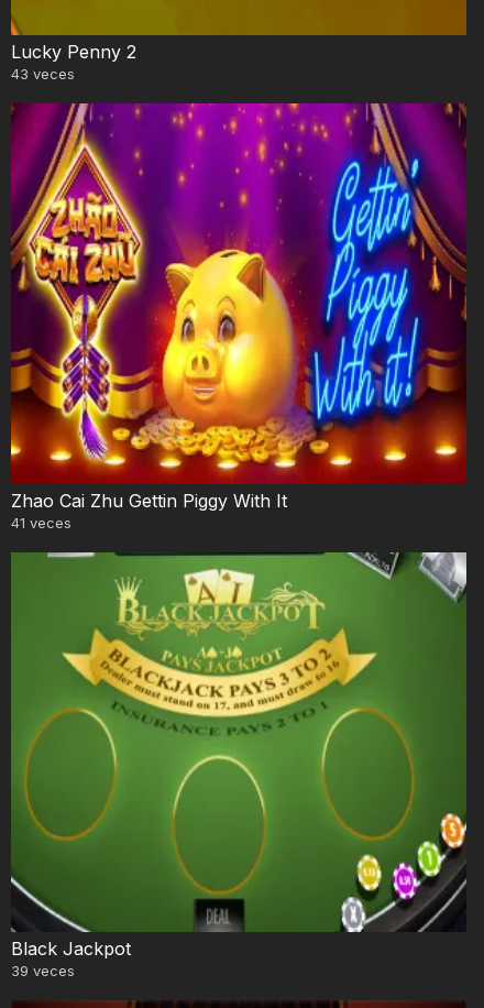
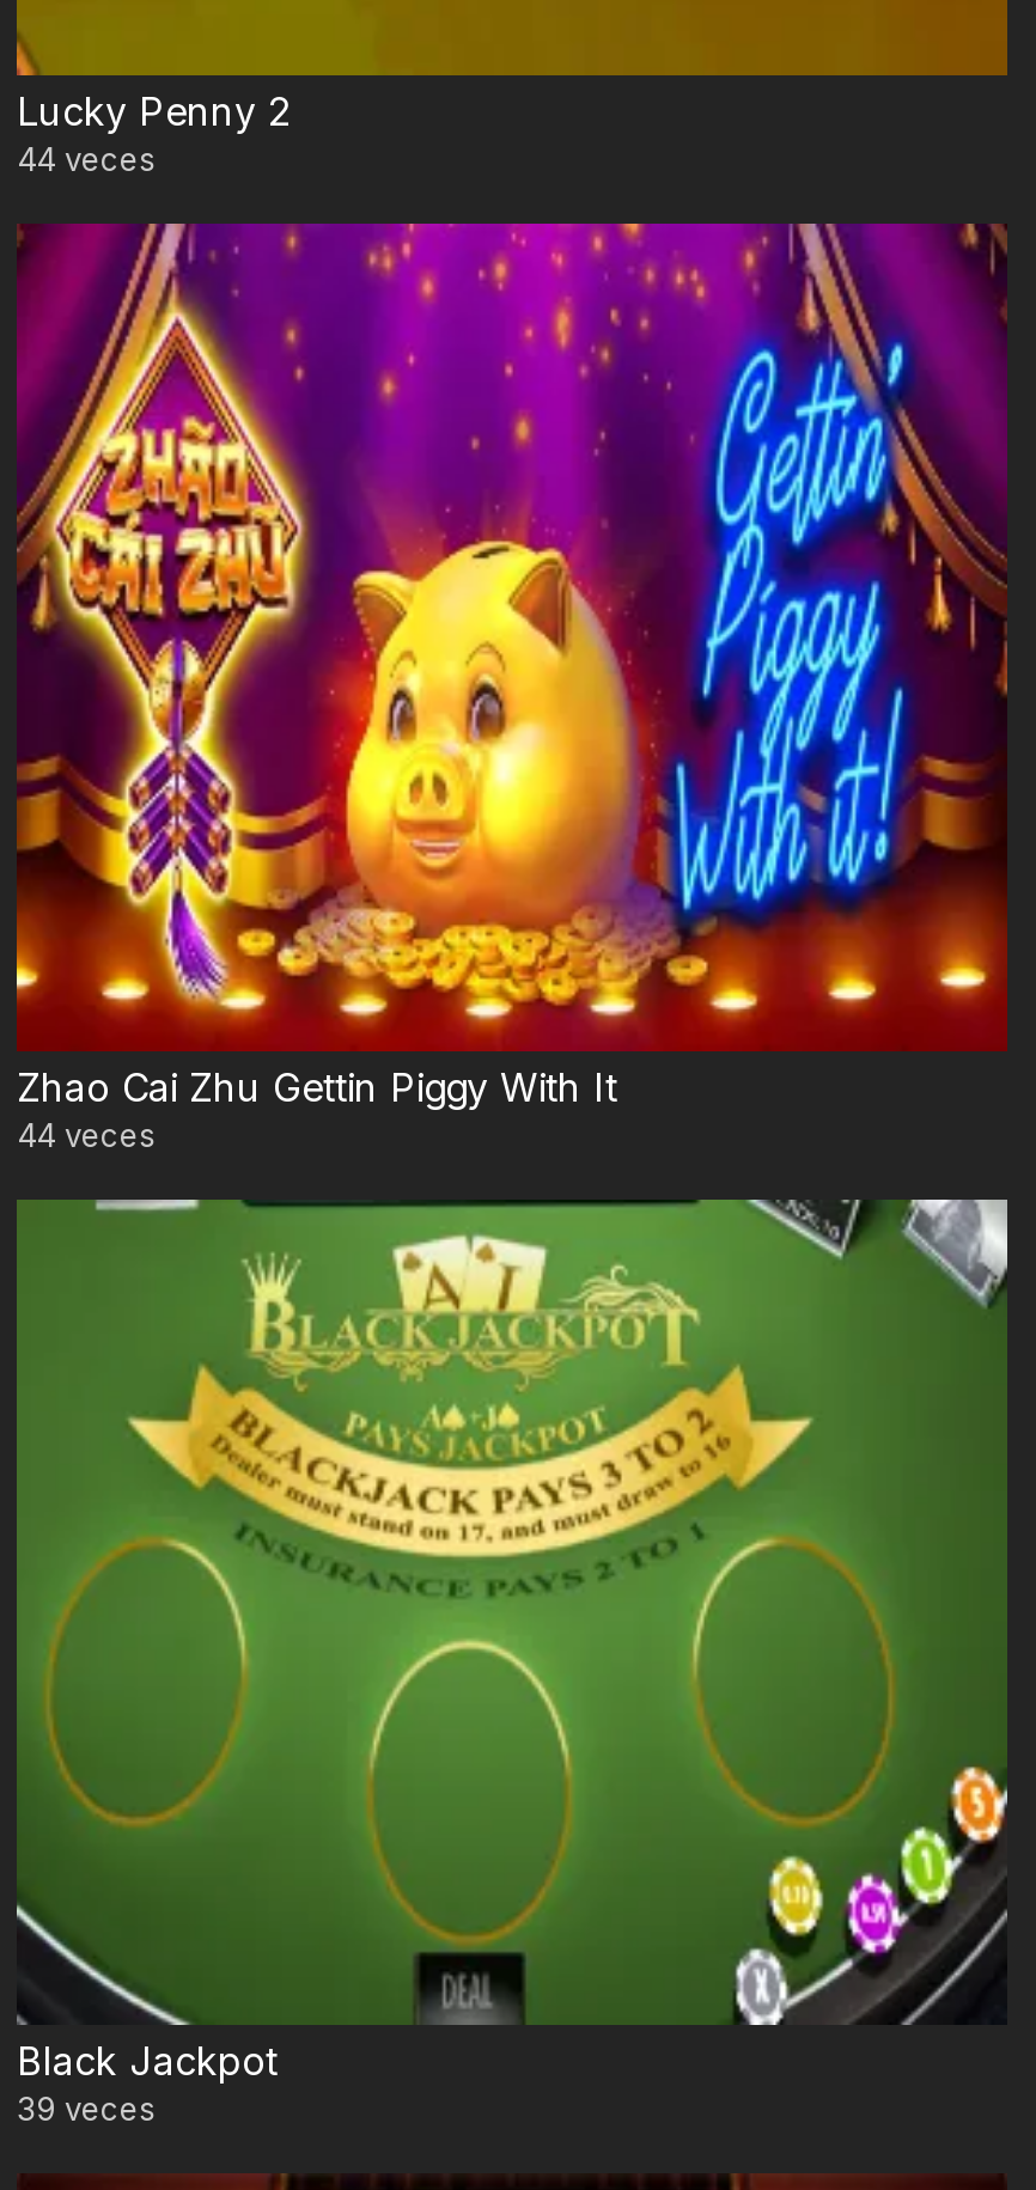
[11,65,75,83] 43 veces -> [17,141,156,179] 44 veces
[11,513,71,531] 41 veces -> [17,1115,156,1153] 44 veces

